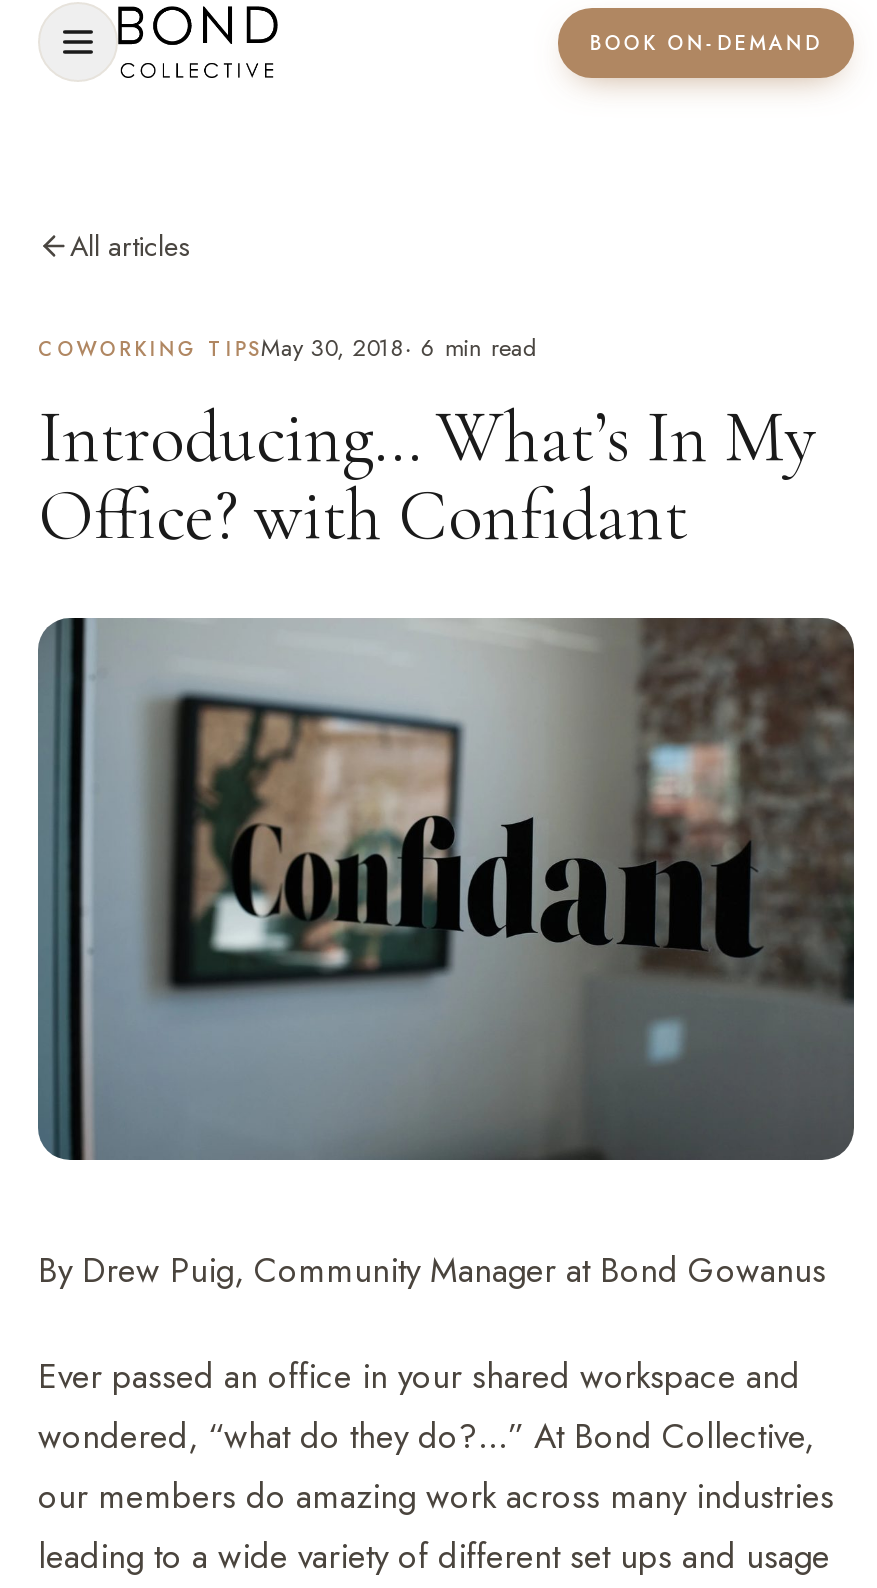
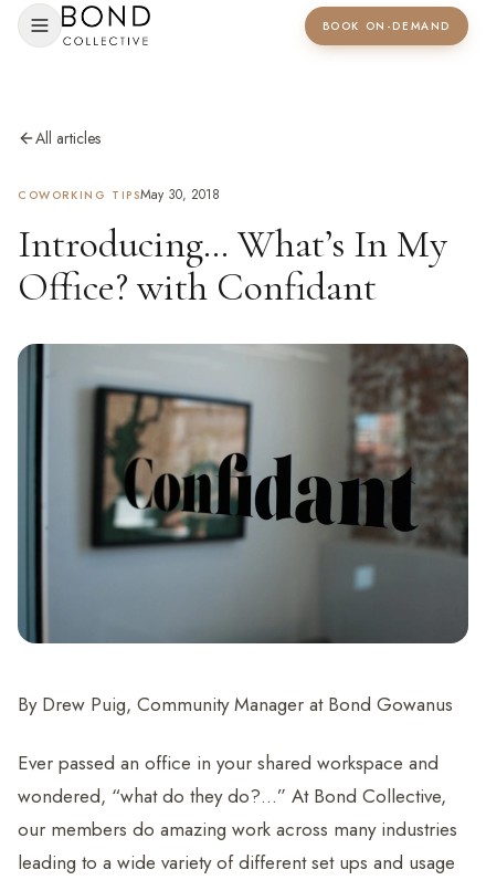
[38,330,537,366] COWORKING TIPSMay 30, 2018 · 6 min read -> [18,185,220,205] COWORKING TIPSMay 30, 2018

